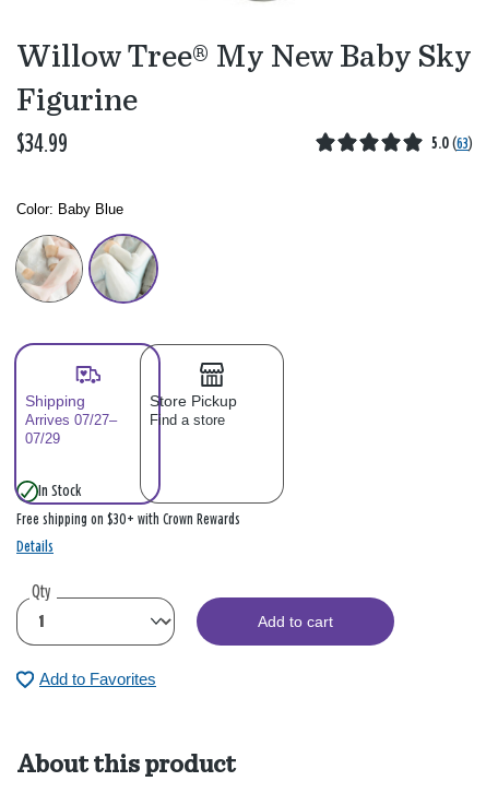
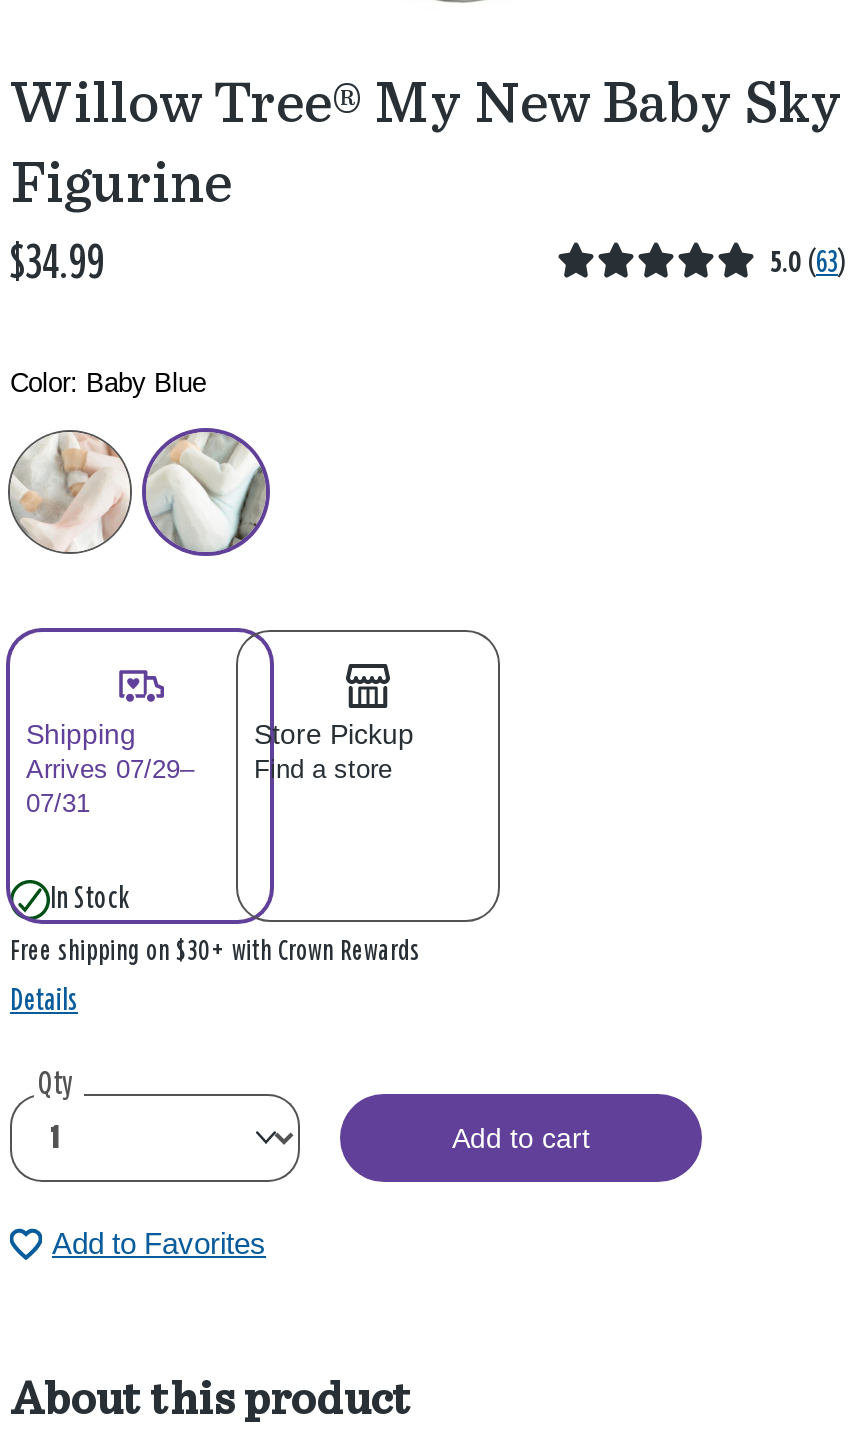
[25,412,225,428] Arrives 07/27– Find a store -> [26,754,392,784] Arrives 07/29– Find a store
[25,430,60,447] 07/29 -> [26,788,90,818] 07/31

